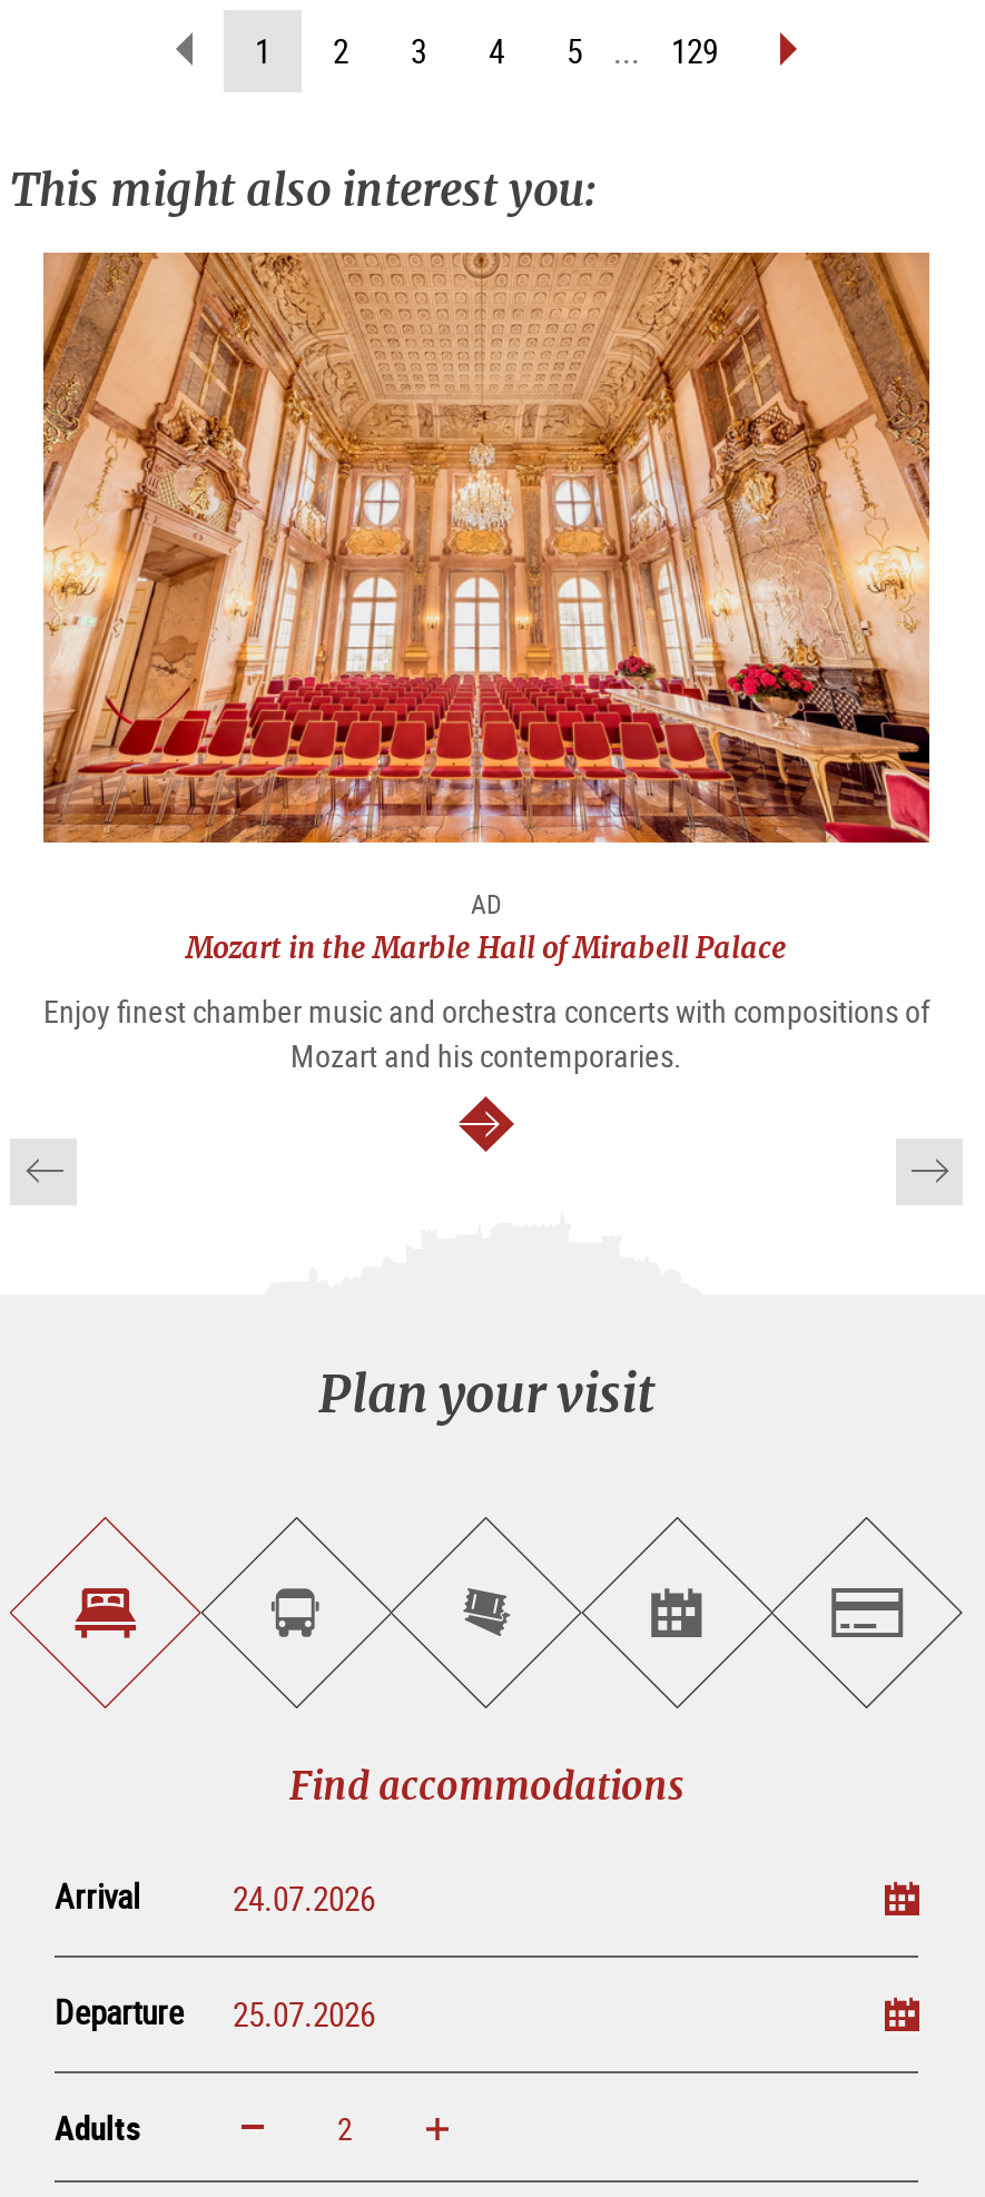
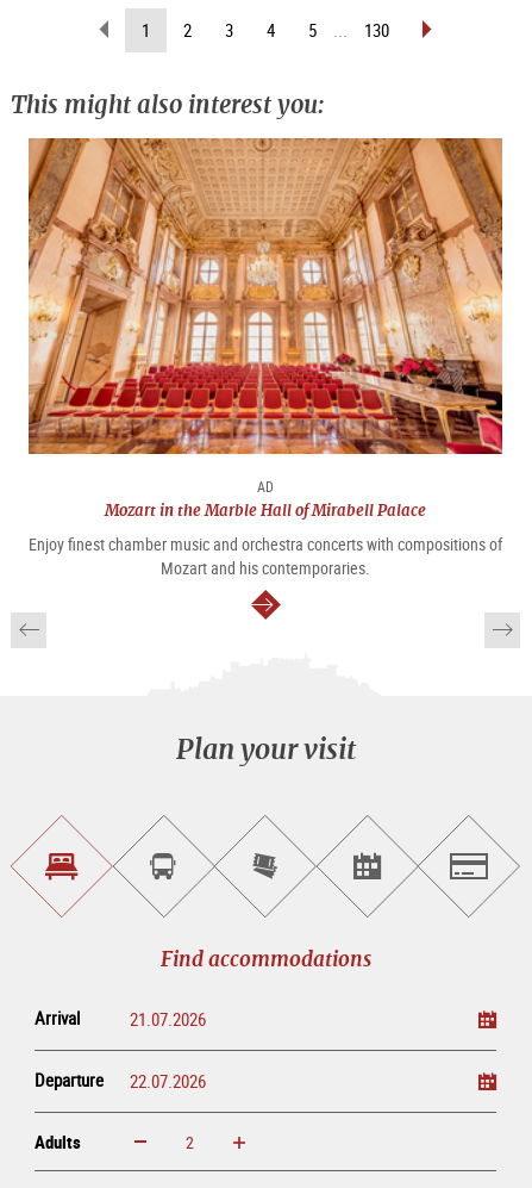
[671,28,718,73] 129 -> [364,18,389,42] 130

